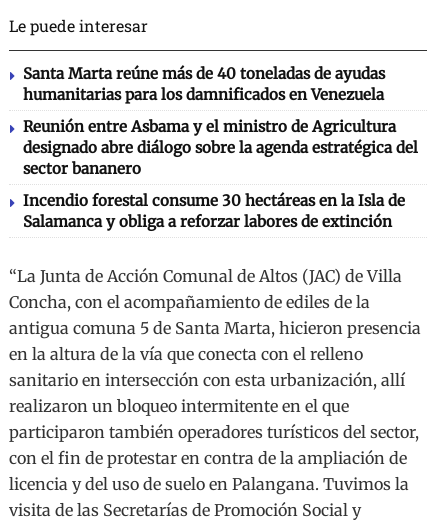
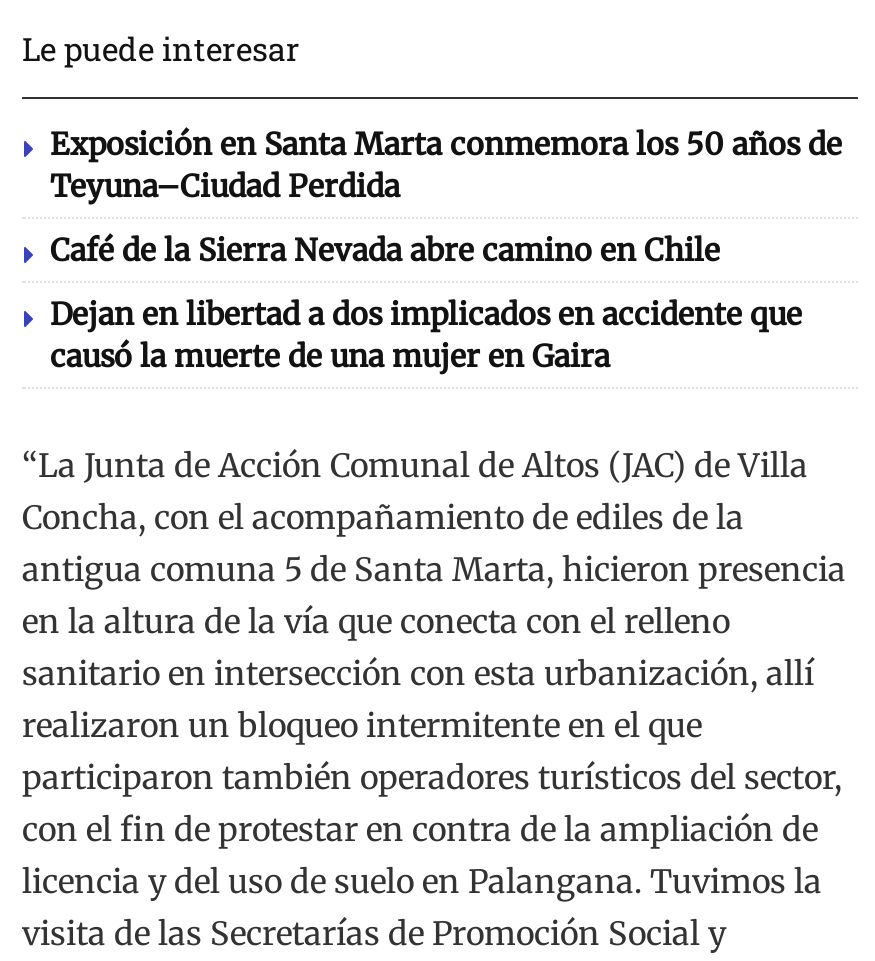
[23,64,385,104] Santa Marta reúne más de 40 toneladas de ayudas | humanitarias para los damnificados en Venezuela -> [50,125,842,205] Exposición en Santa Marta conmemora los 50 años de | Teyuna–Ciudad Perdida
[23,117,418,178] Reunión entre Asbama y el ministro de Agricultura | designado abre diálogo sobre la agenda estratégica del | sector bananero -> [50,231,720,269] Café de la Sierra Nevada abre camino en Chile
[23,191,405,231] Incendio forestal consume 30 hectáreas en la Isla de | Salamanca y obliga a reforzar labores de extinción -> [50,295,802,375] Dejan en libertad a dos implicados en accidente que | causó la muerte de una mujer en Gaira

